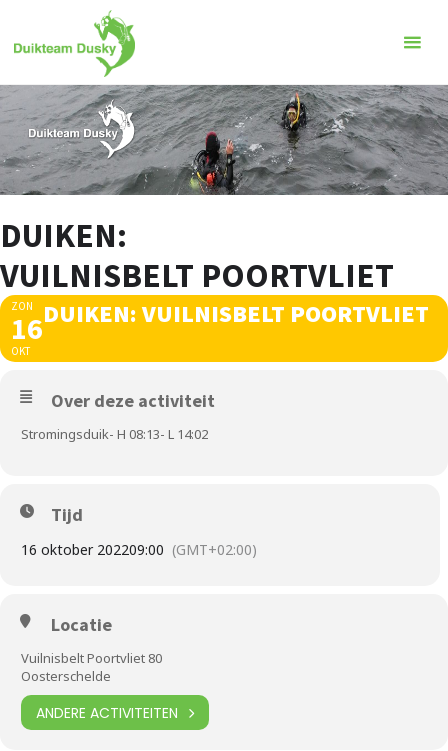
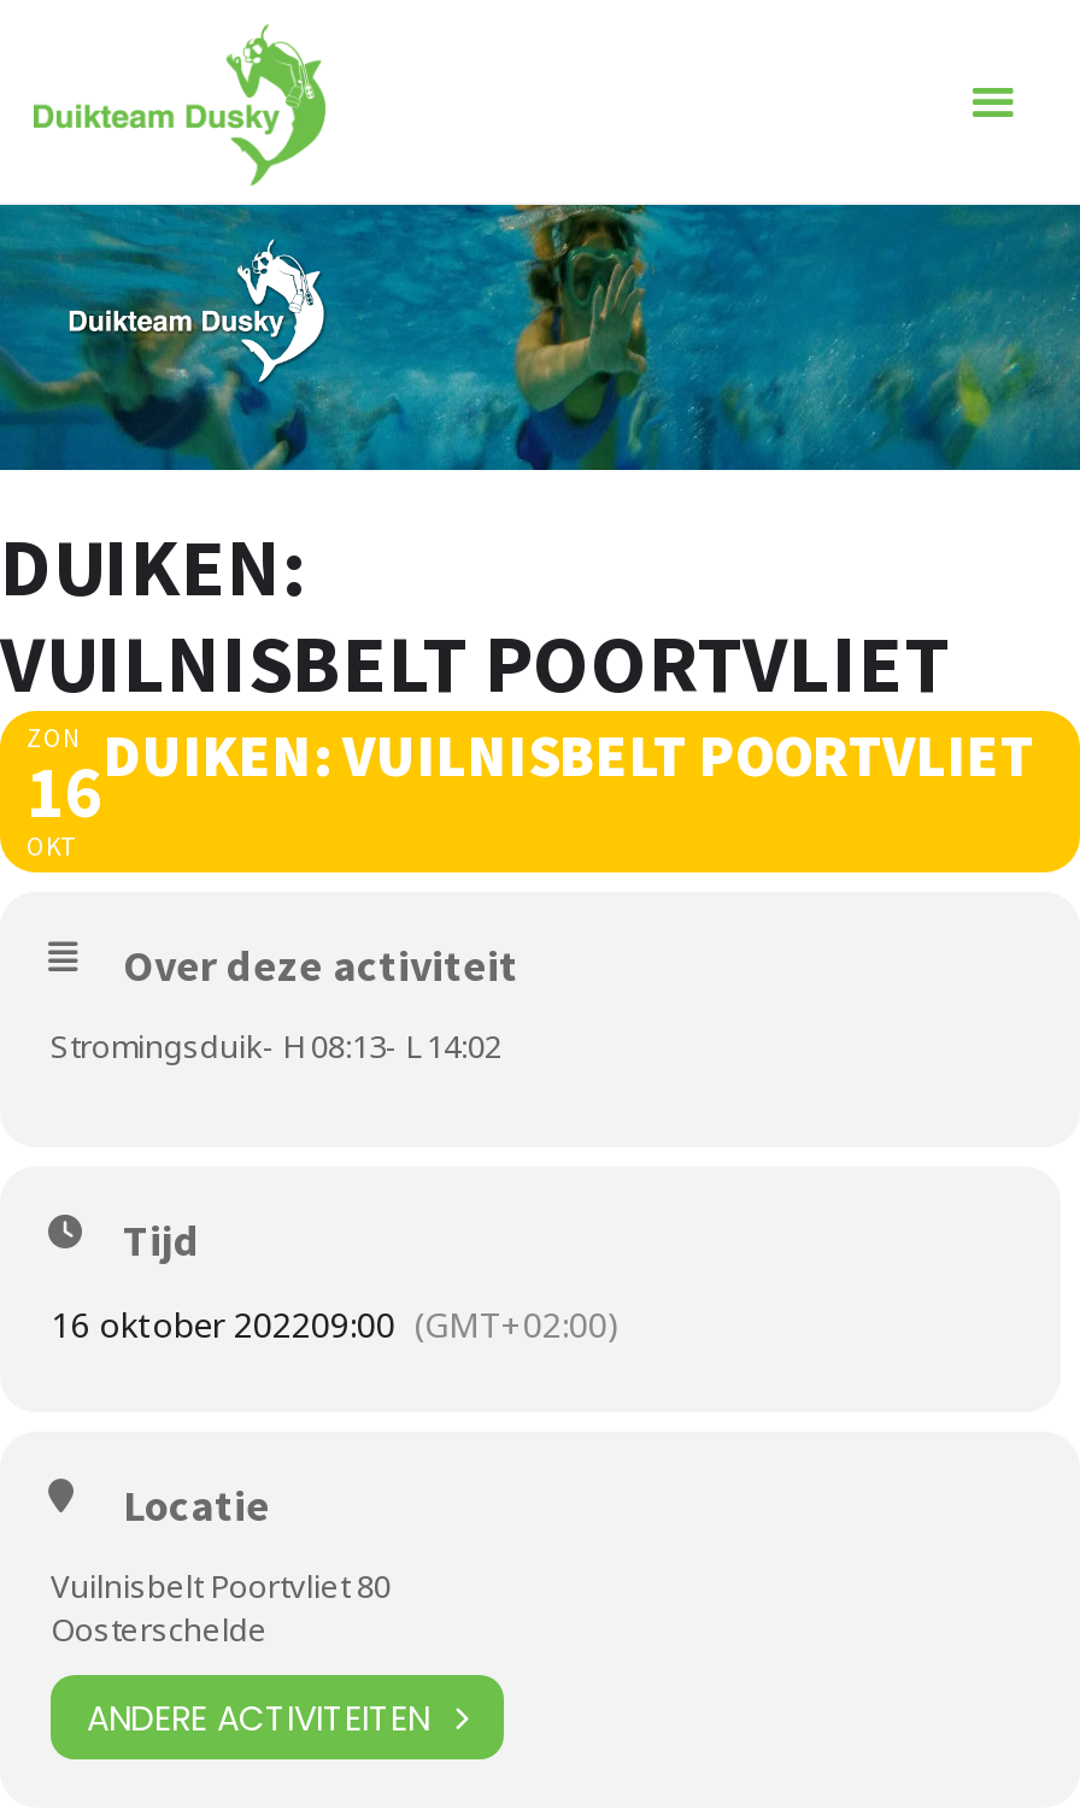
[3,84,445,196] [image] -> [7,202,1073,472] [image]

